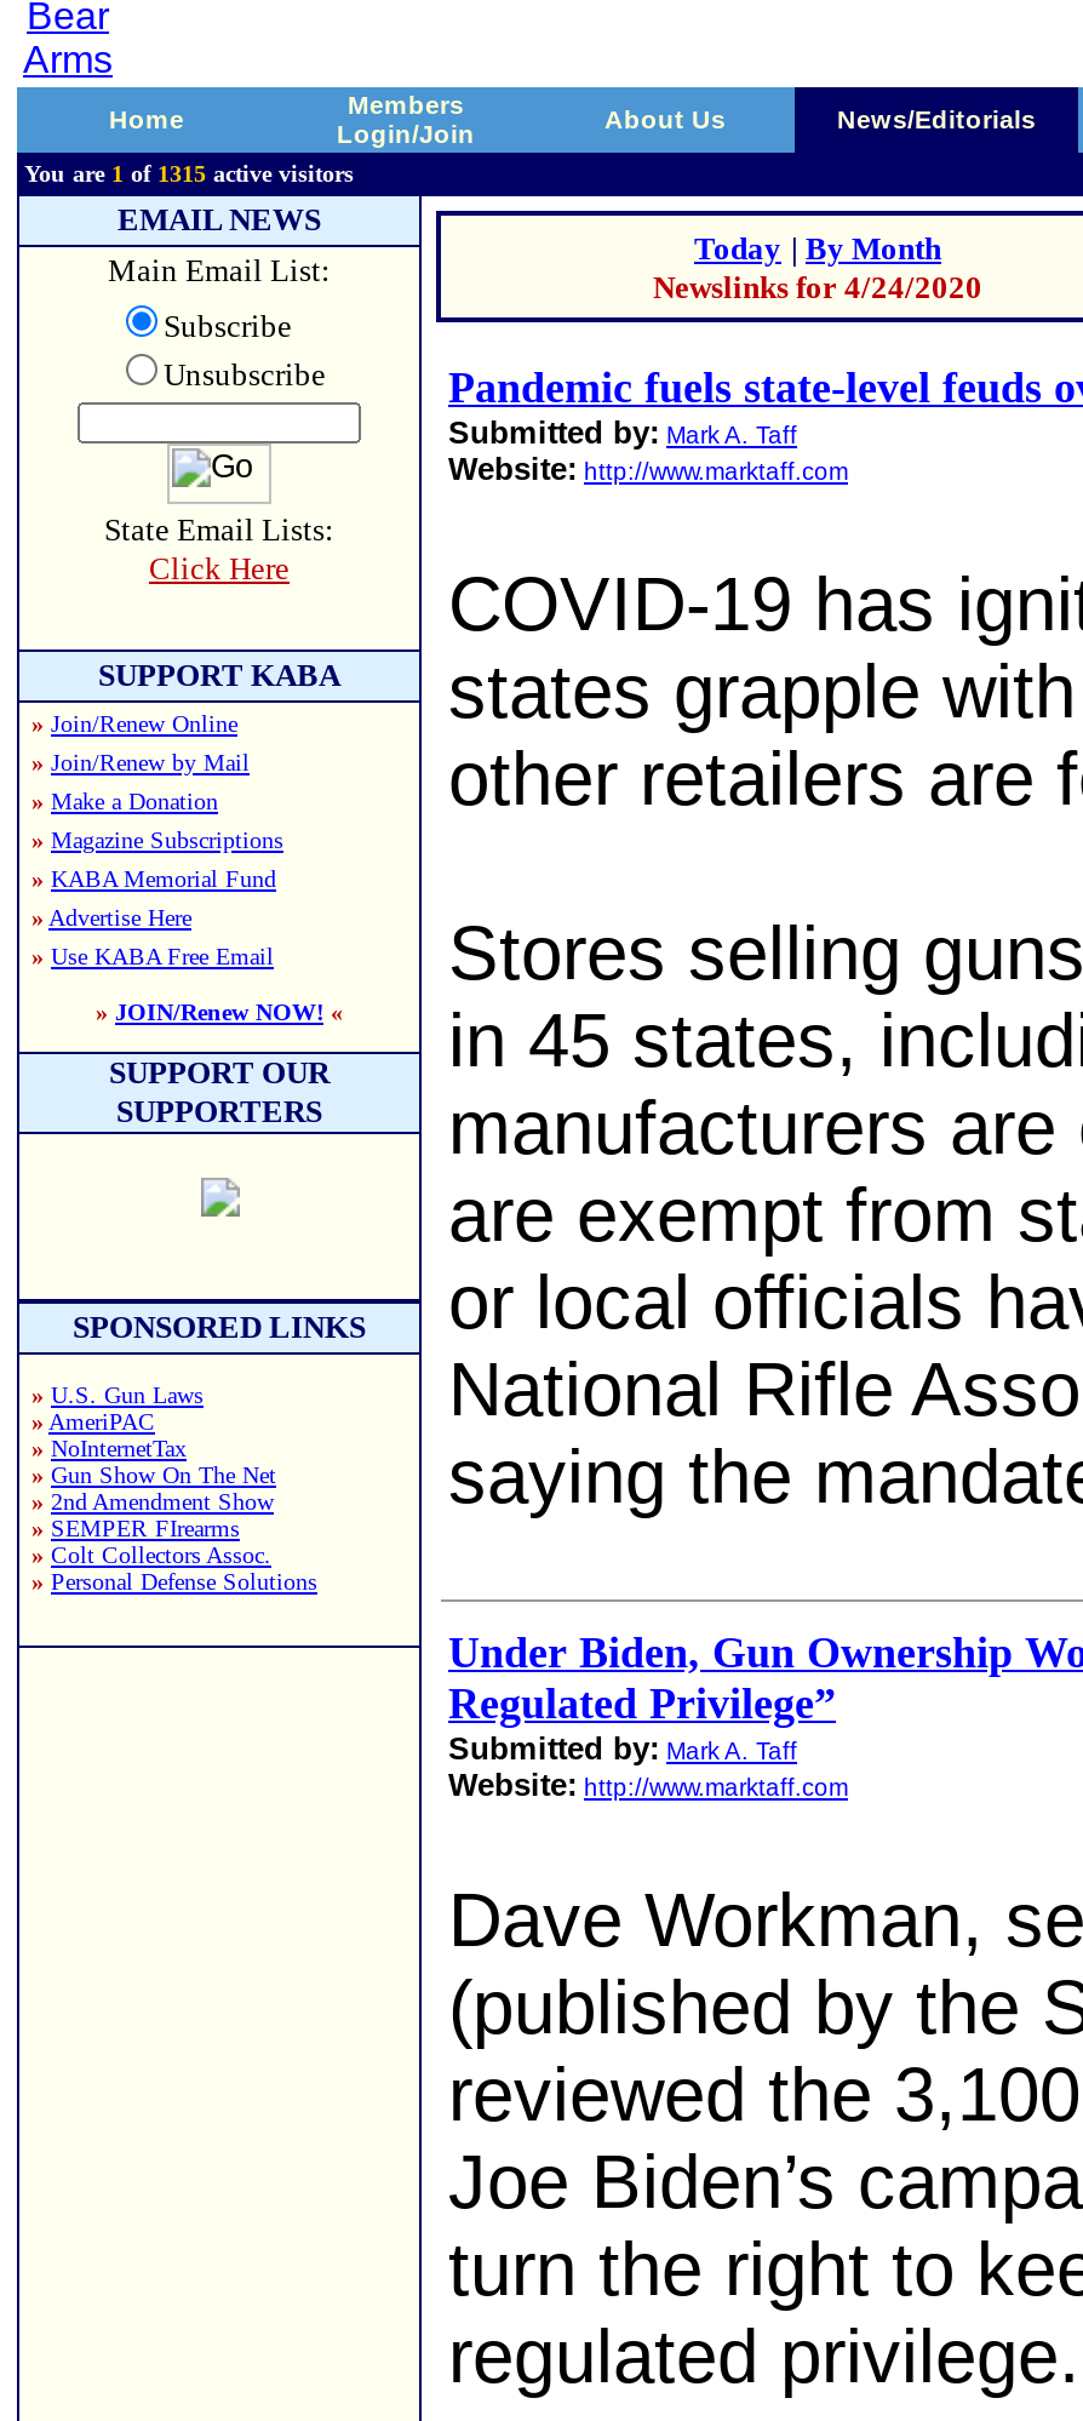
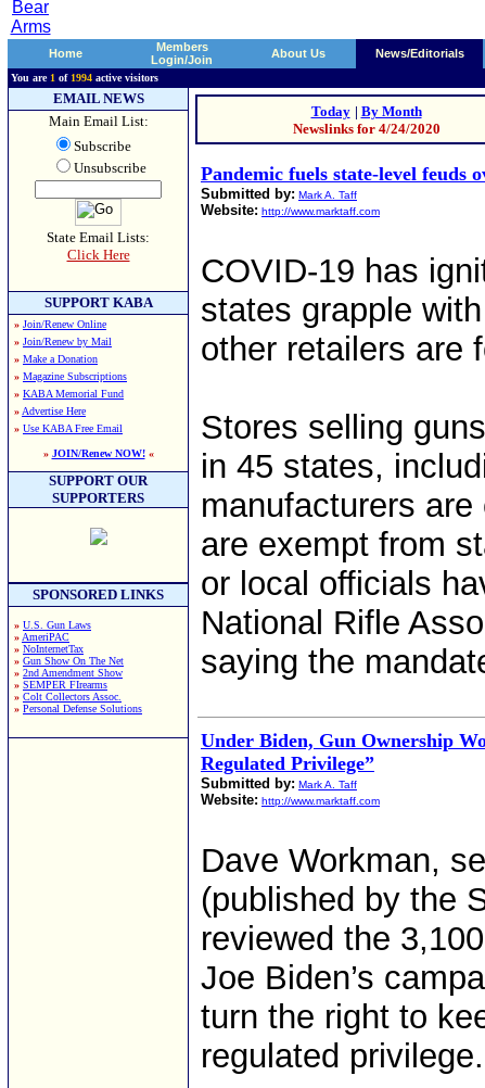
[24,160,354,187] You are 1 of 1315 active visitors -> [11,72,158,84] You are 1 of 1994 active visitors

